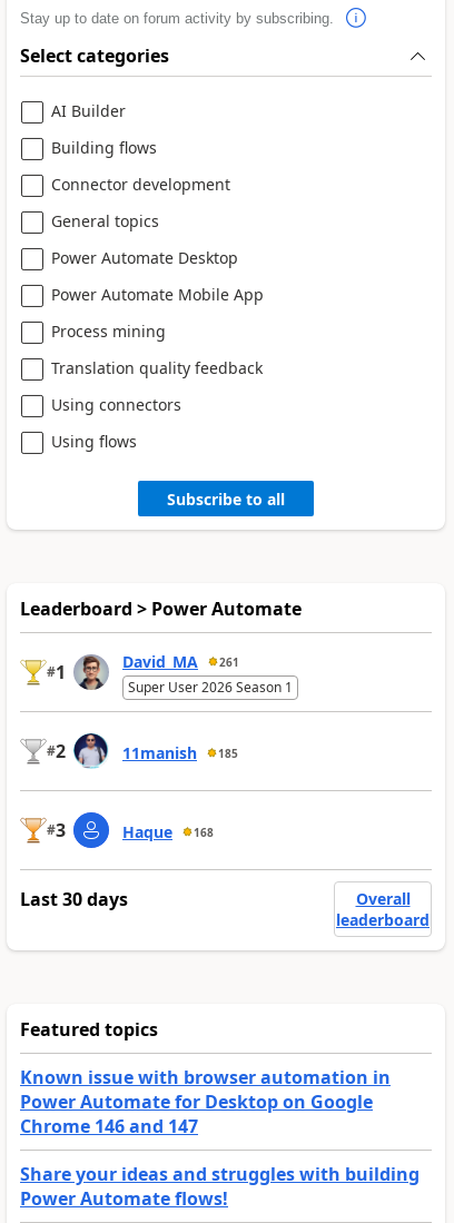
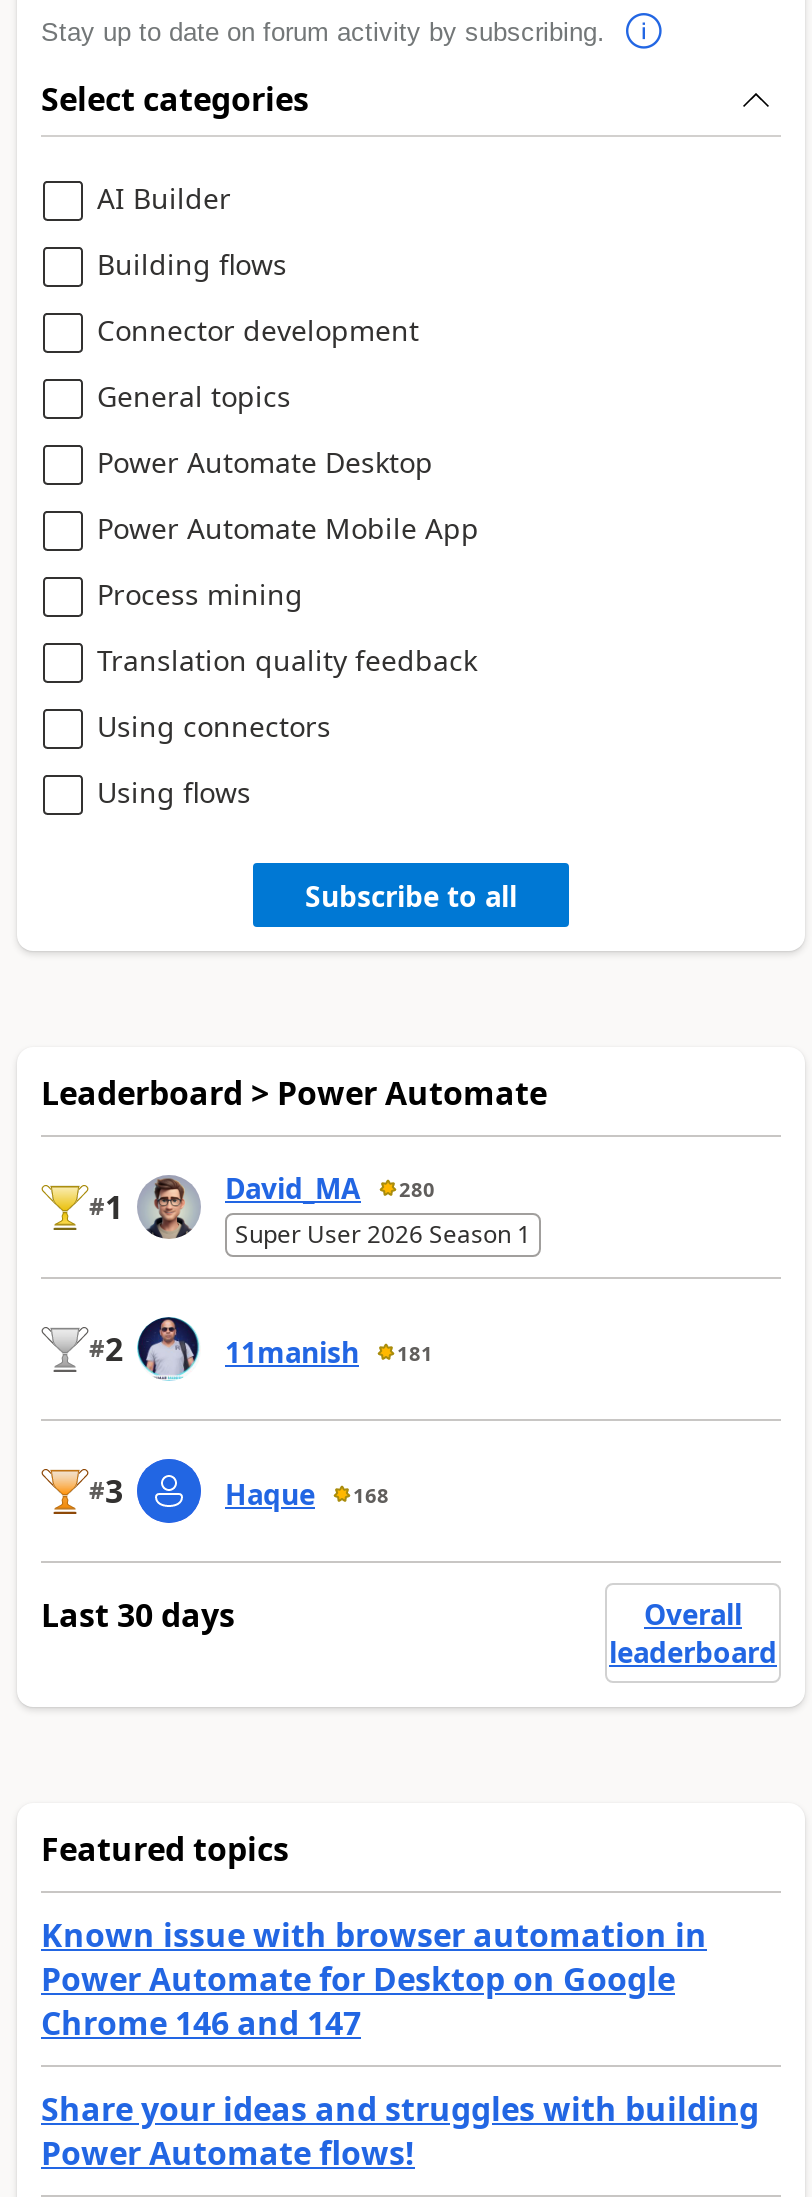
[122,651,239,672] David_MA 261 -> [225,1169,435,1207] David_MA 280
[122,742,238,764] 11manish 185 -> [225,1333,433,1371] 11manish 181

